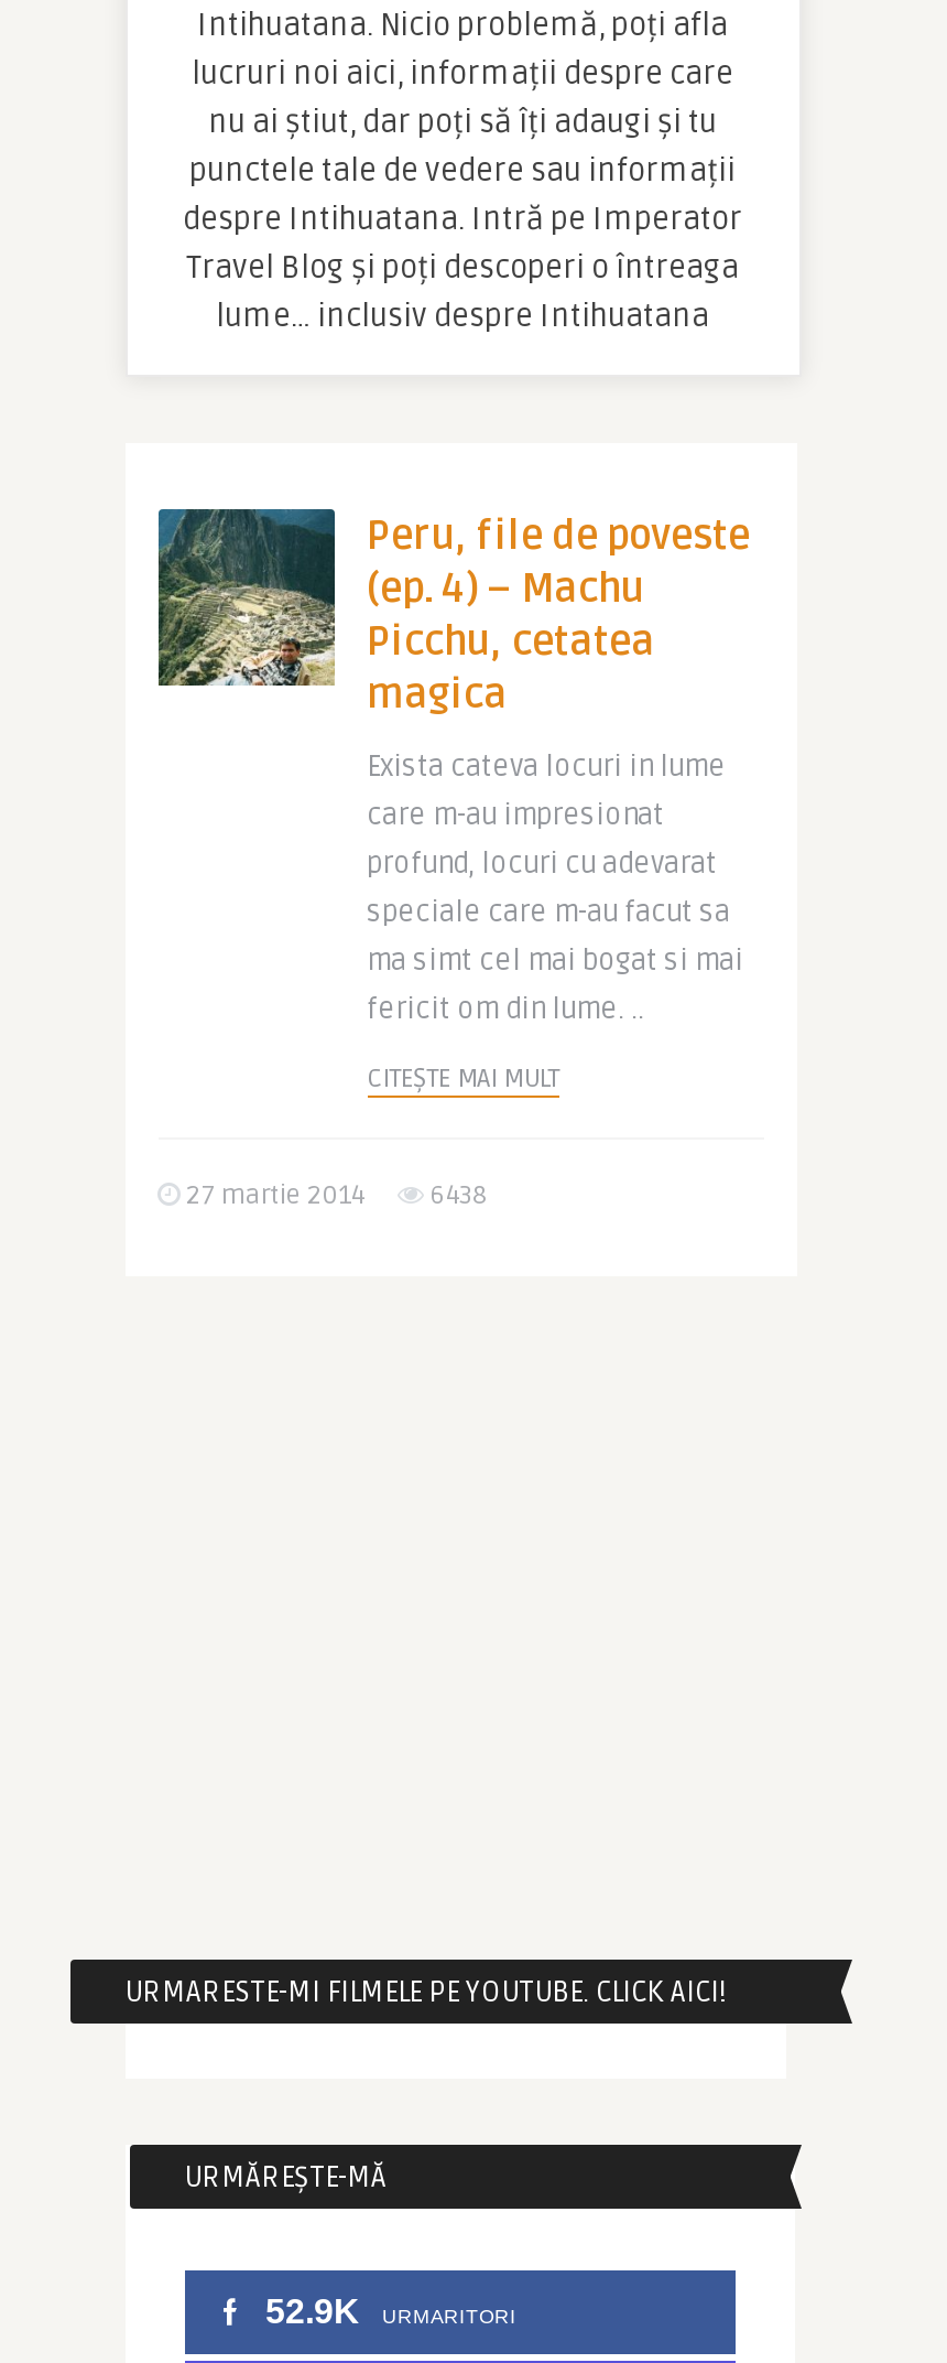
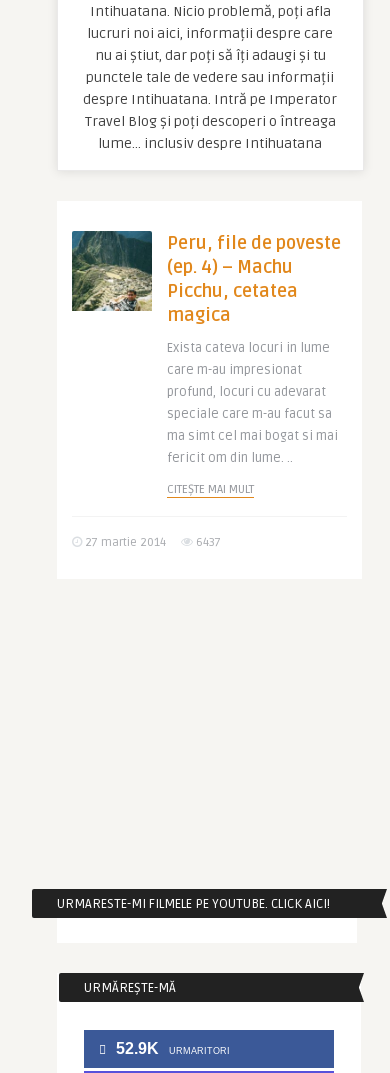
[179,1179,488,1212] 27 martie 2014 6438 -> [81,535,220,550] 27 martie 2014 6437

